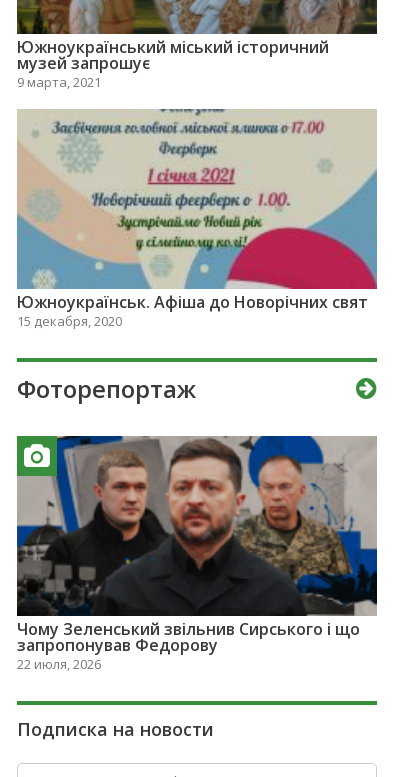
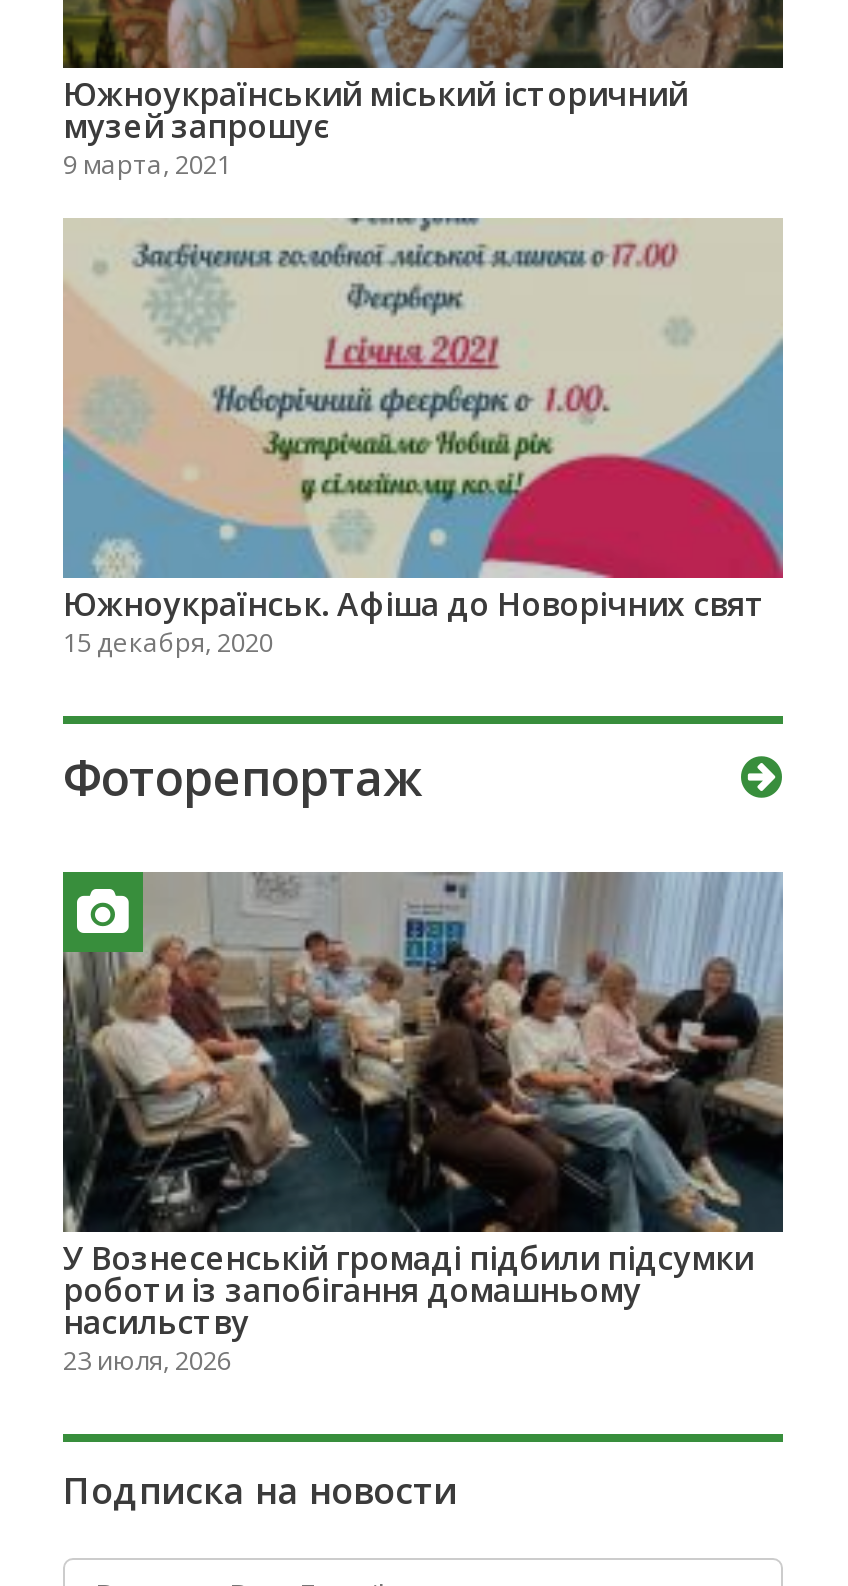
[17,435,378,673] [image] | Чому Зеленський звільнив Сирського і що | запропонував Федорову | 22 июля, 2026 -> [63,870,785,1378] [image] | У Вознесенській громаді підбили підсумки | роботи із запобігання домашньому | насильству | 23 июля, 2026

